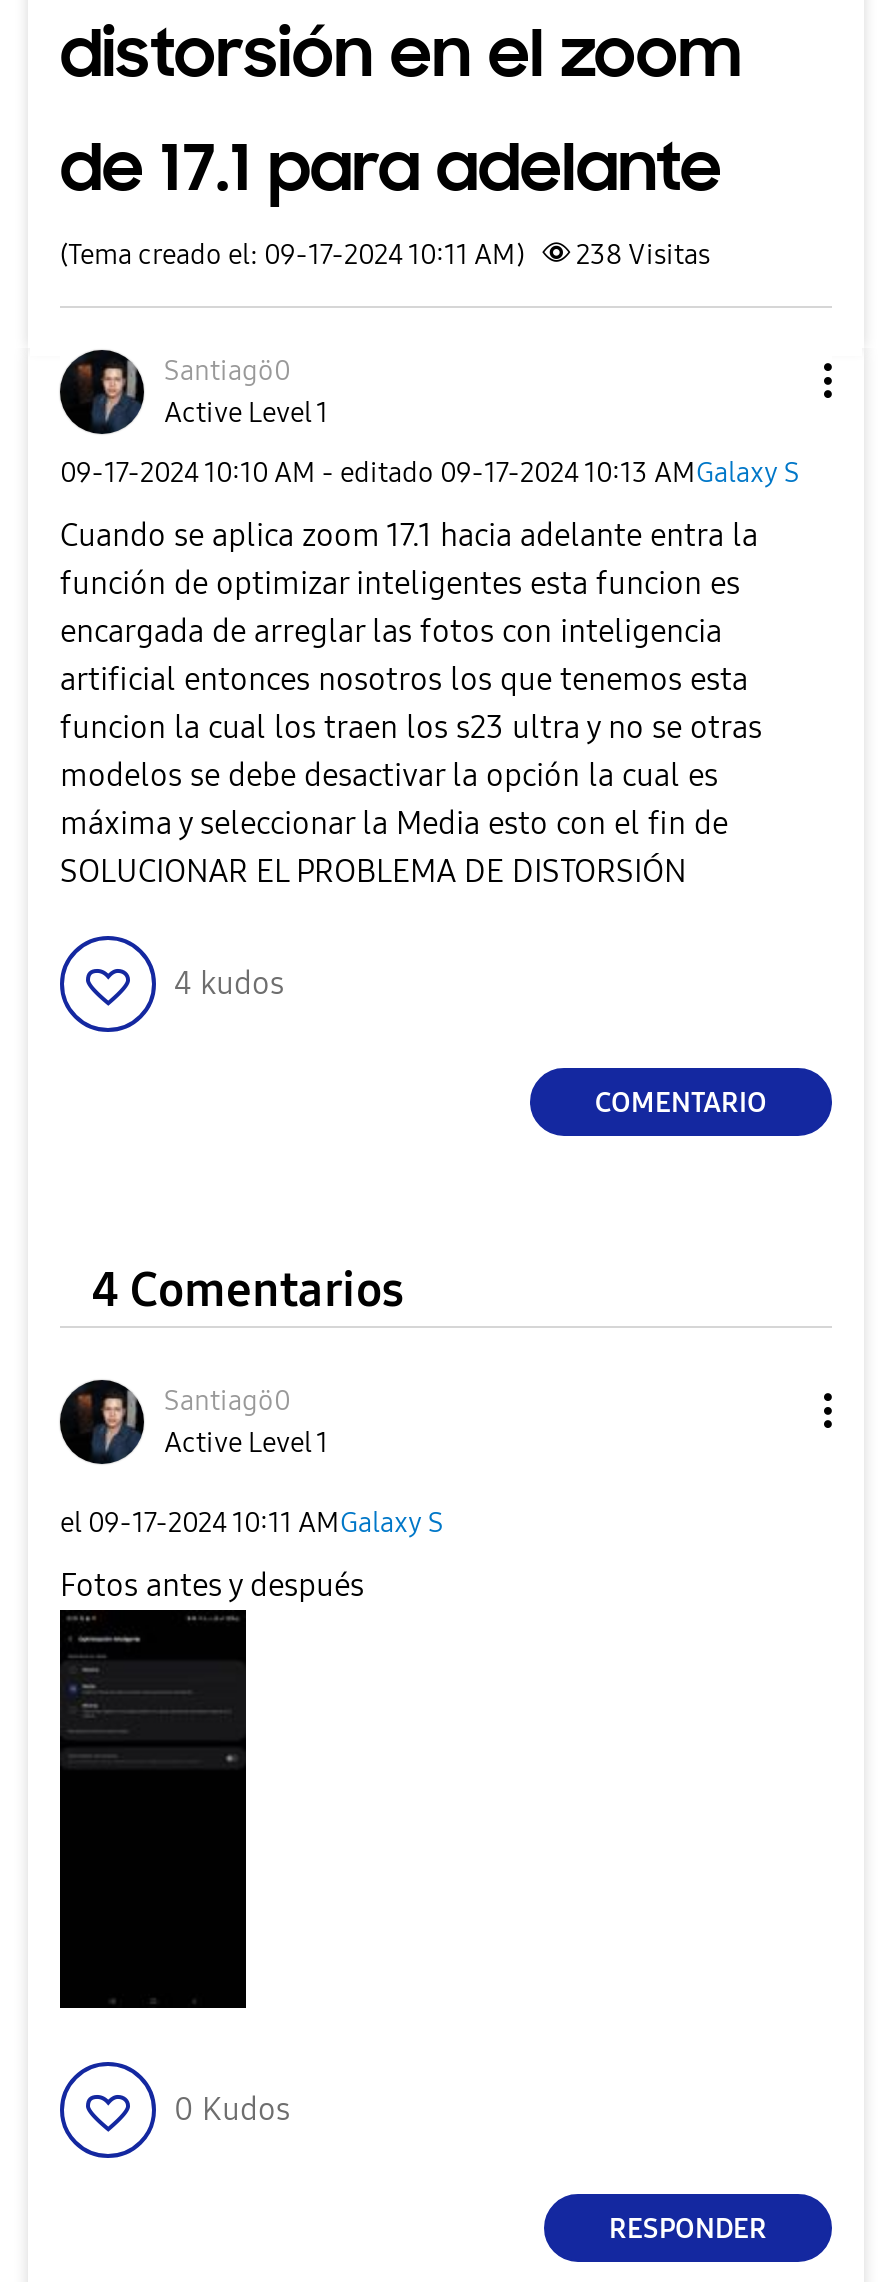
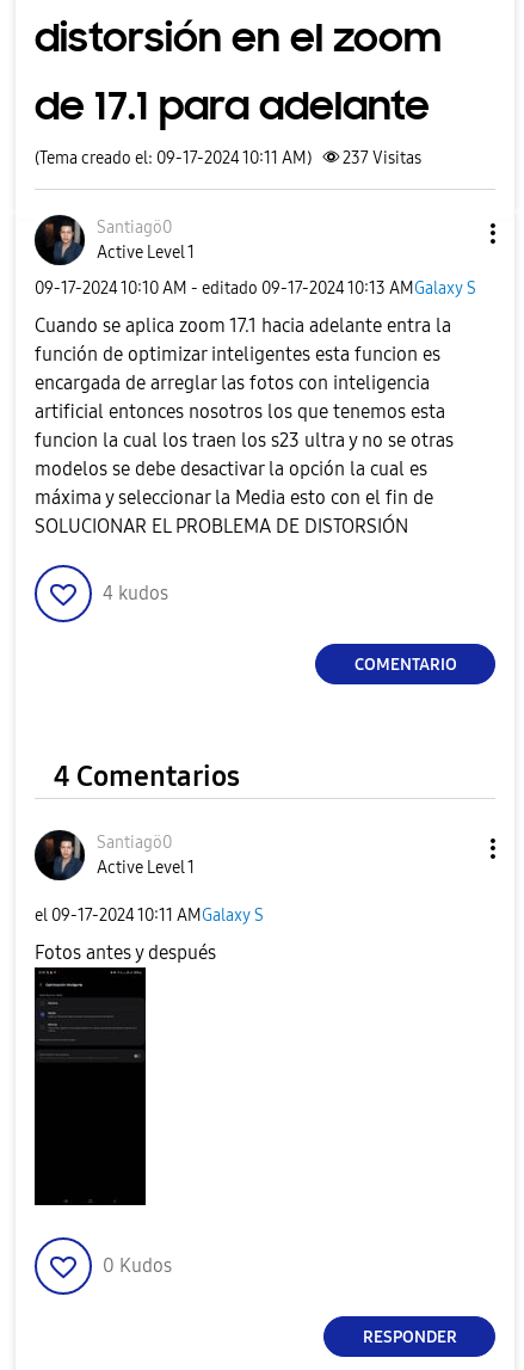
[60,238,710,272] (Tema creado el: 09-17-2024 10:11 AM) 238 Visitas -> [35,148,421,168] (Tema creado el: 09-17-2024 10:11 AM) 237 Visitas

